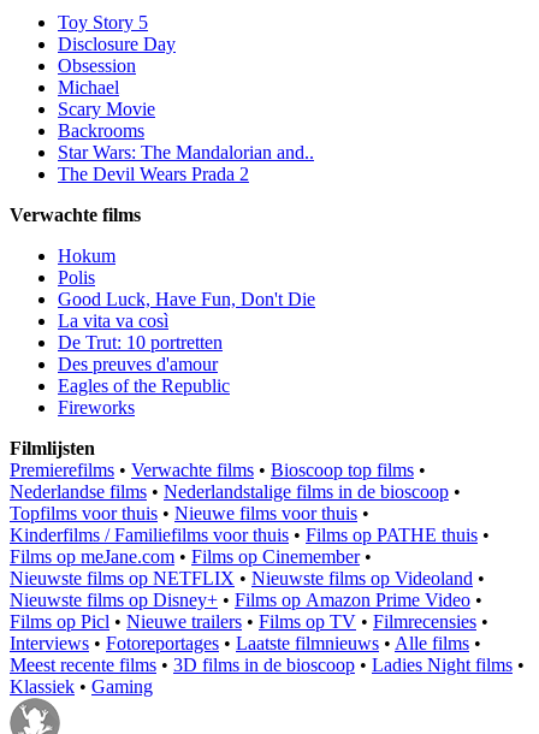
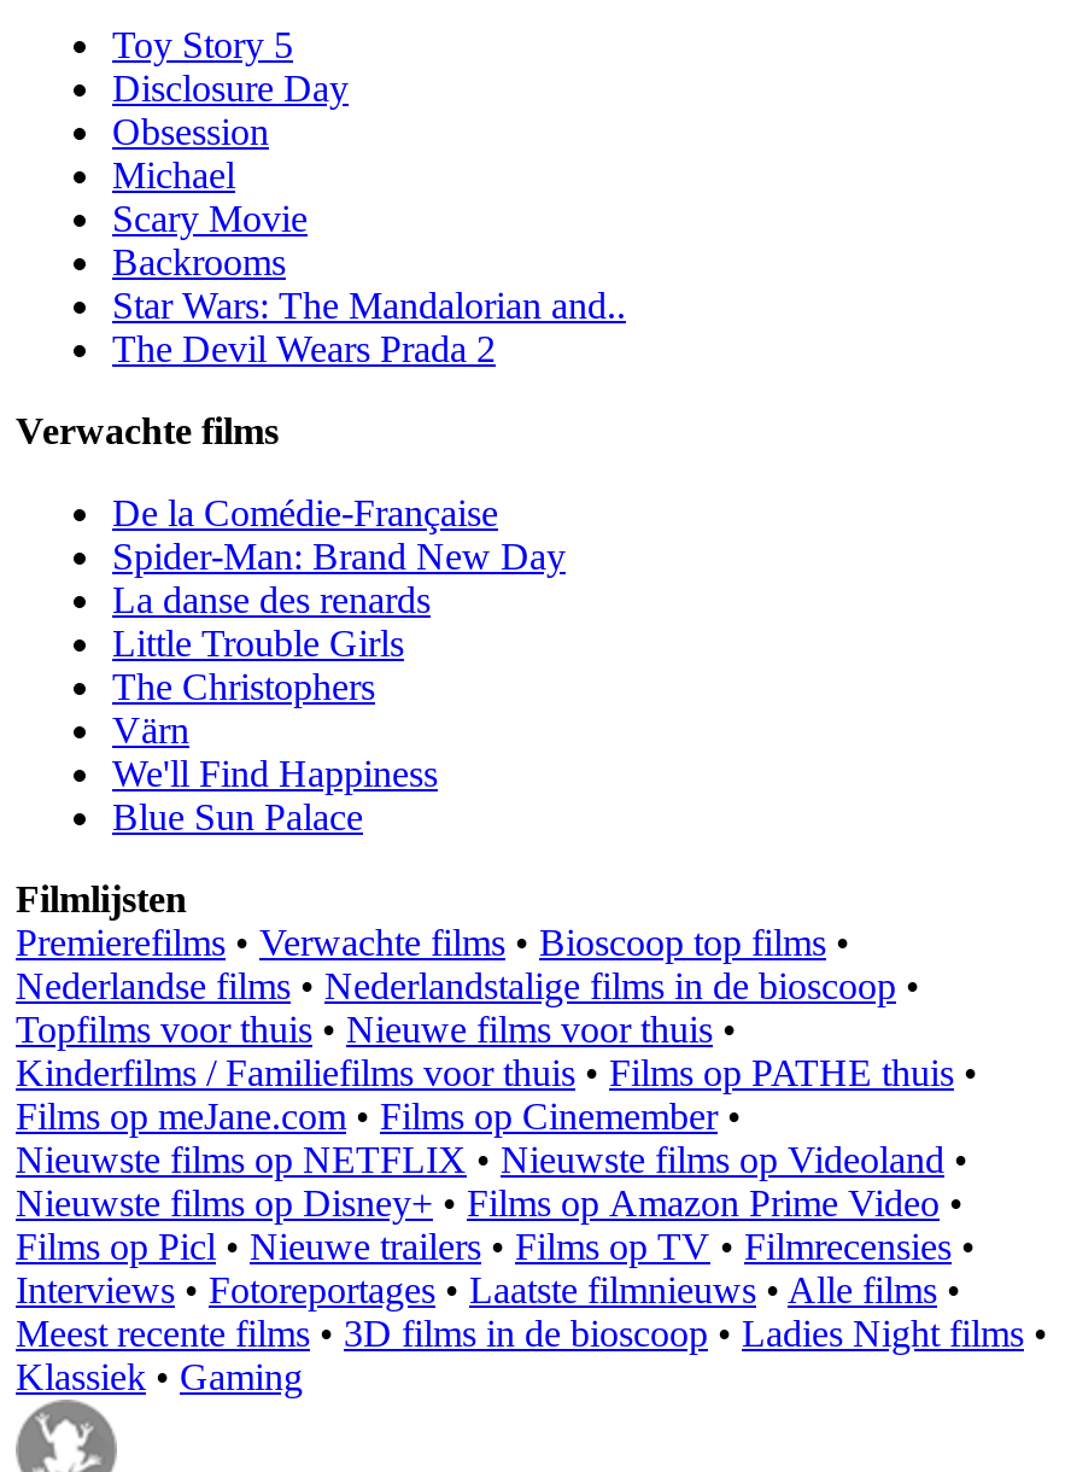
[58,245,315,417] Hokum | Polis | Good Luck, Have Fun, Don't Die | La vita va così | De Trut: 10 portretten | Des preuves d'amour | Eagles of the Republic | Fireworks -> [112,491,566,836] De la Comédie-Française | Spider-Man: Brand New Day | La danse des renards | Little Trouble Girls | The Christophers | Värn | We'll Find Happiness | Blue Sun Palace

